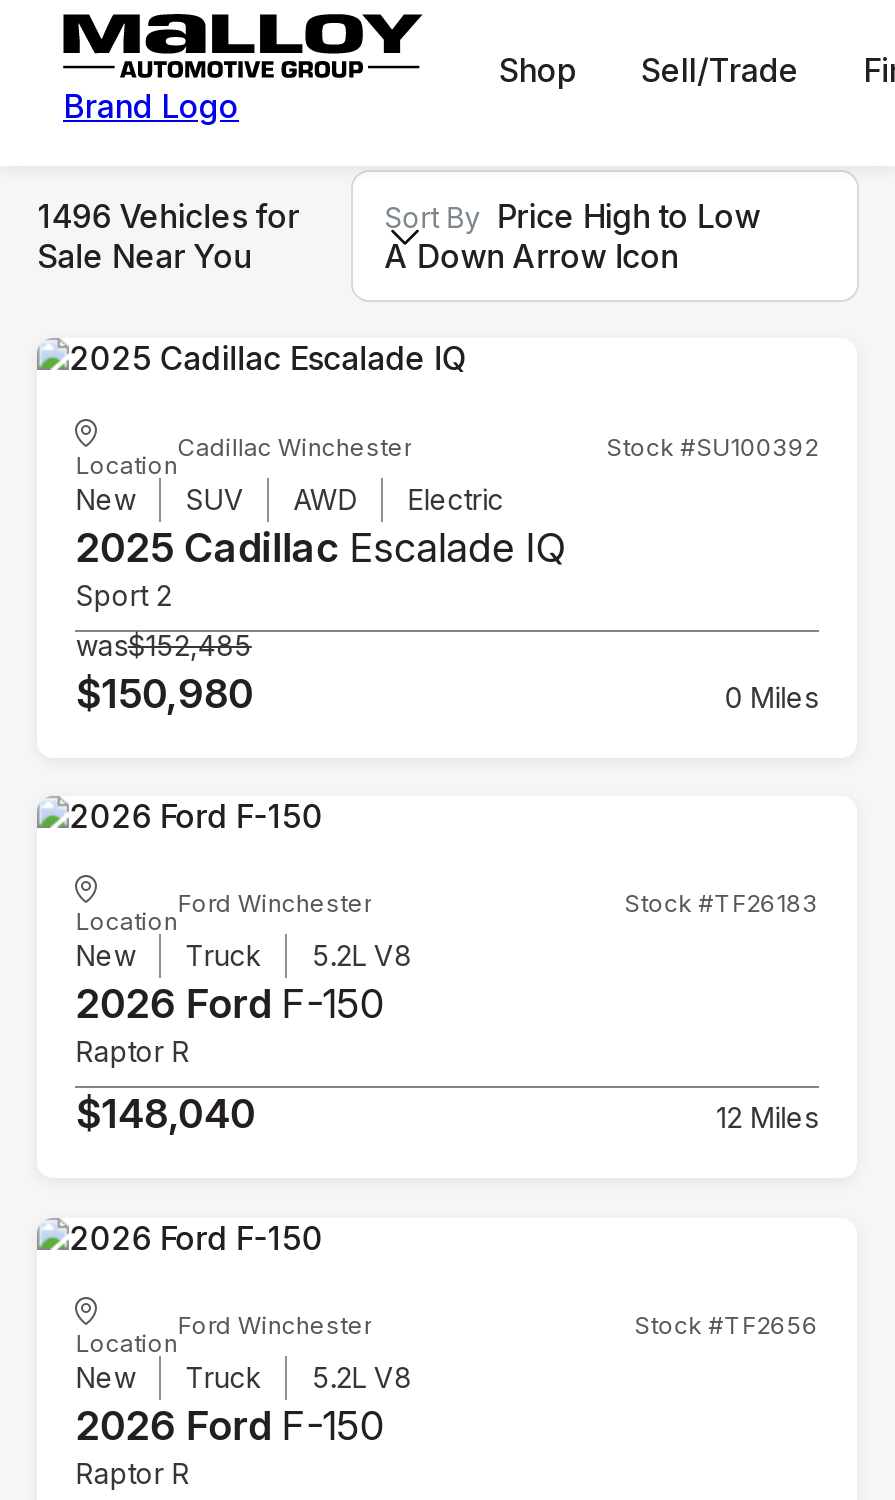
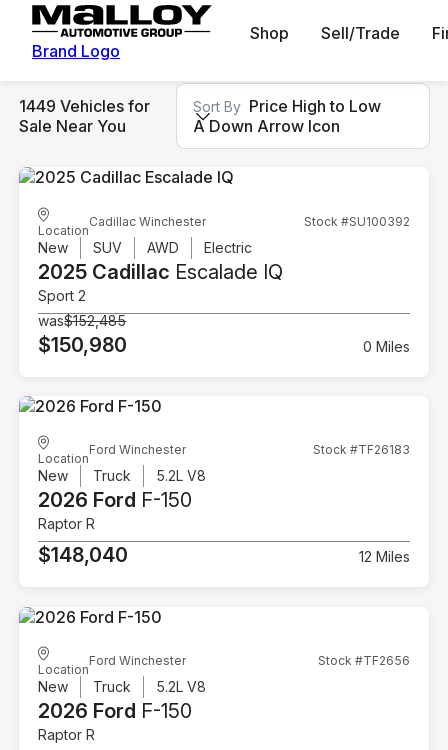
[37,196,299,236] 1496 Vehicles for -> [19,96,150,116] 1449 Vehicles for

